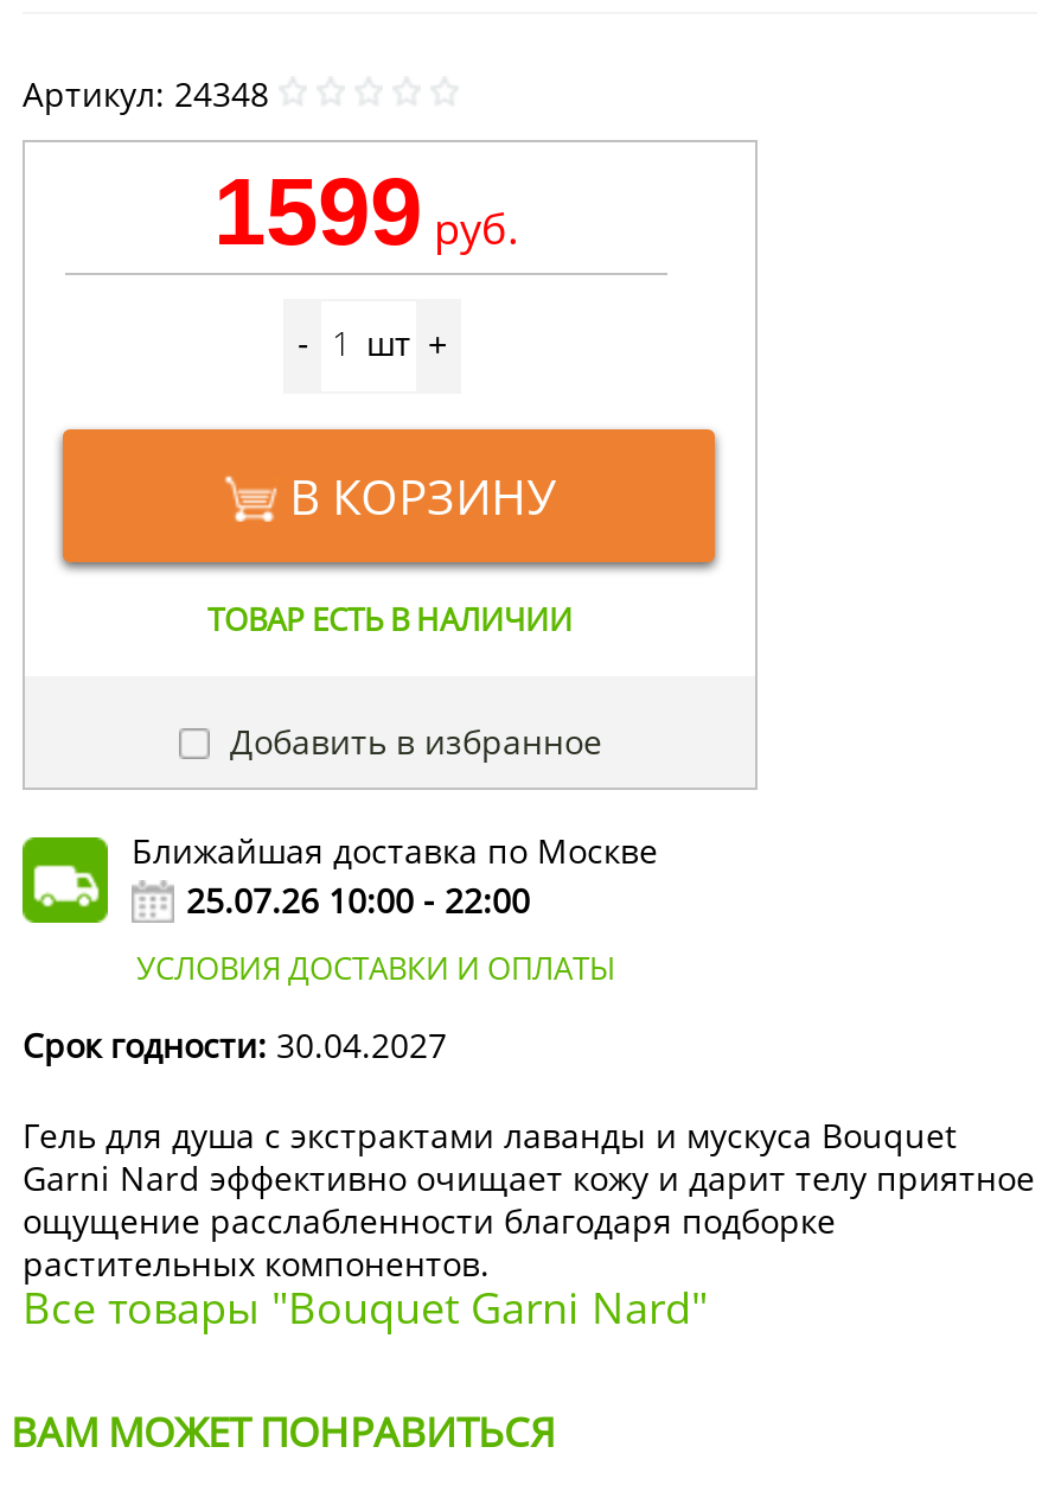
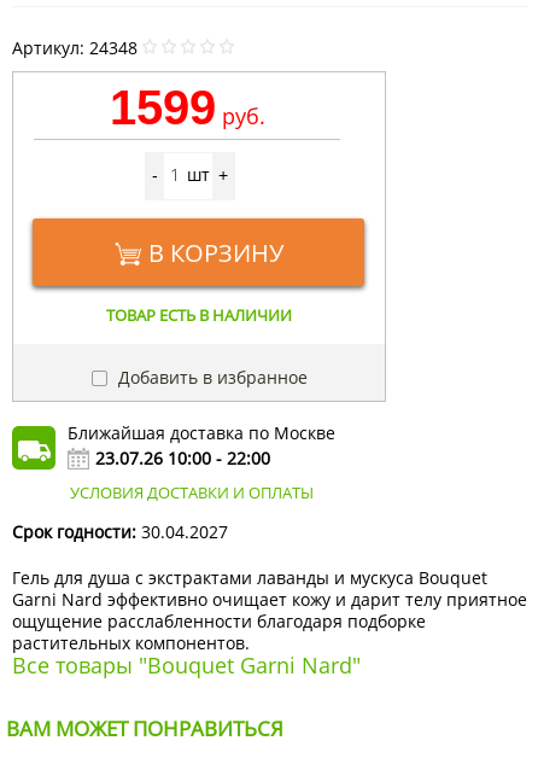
[186,879,530,924] 25.07.26 10:00 - 22:00 -> [95,447,270,470] 23.07.26 10:00 - 22:00

